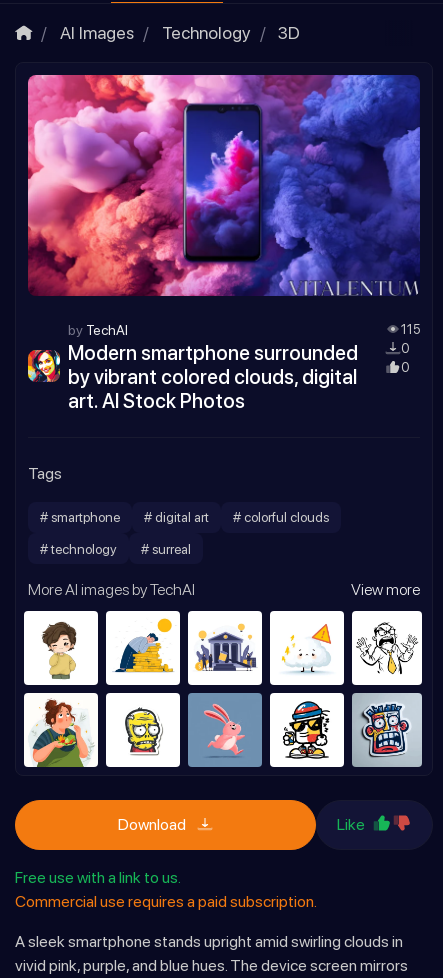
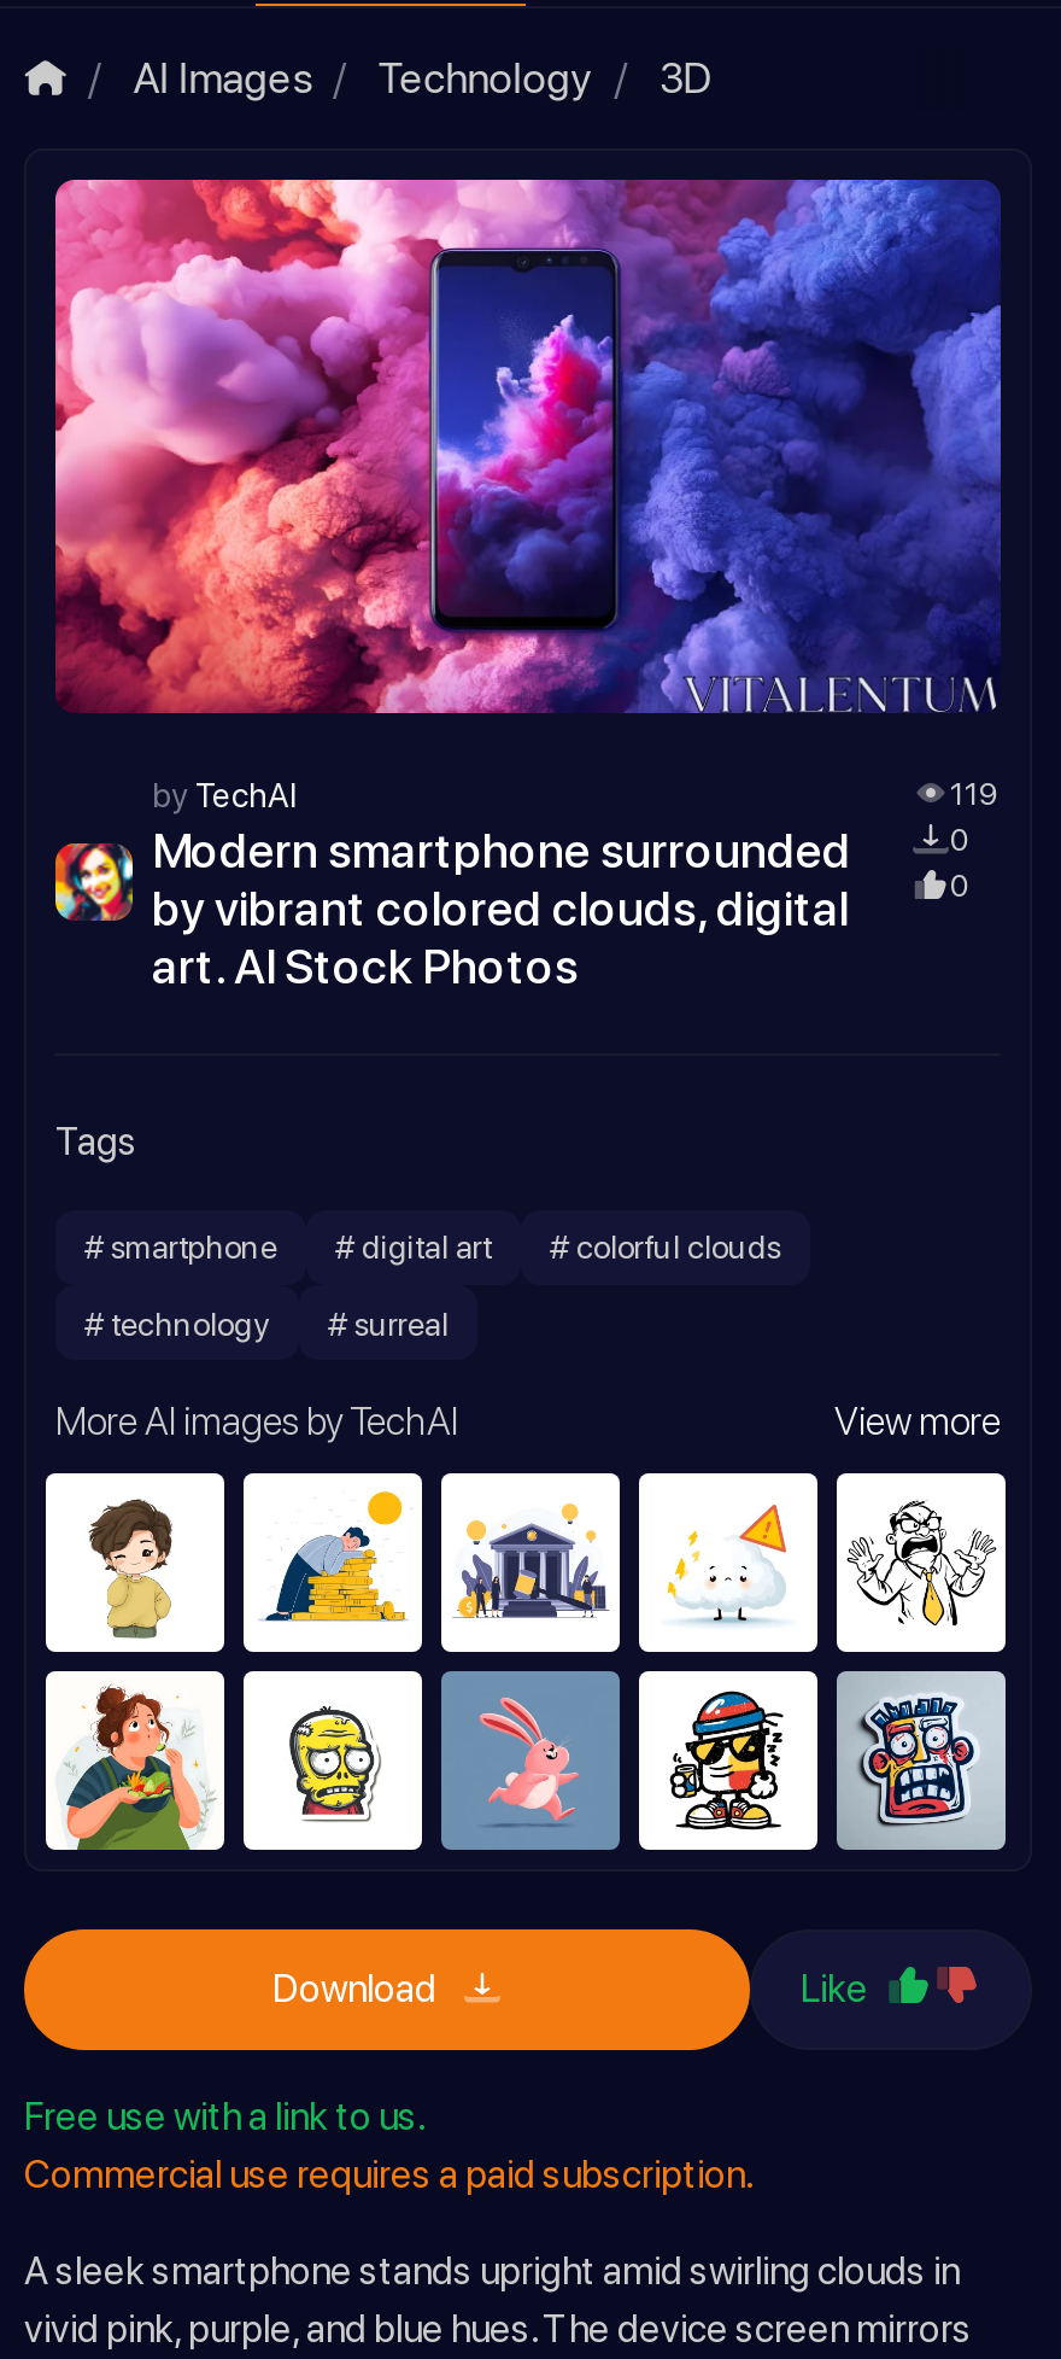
[401,322,420,337] 115 -> [950,775,1001,812] 119

